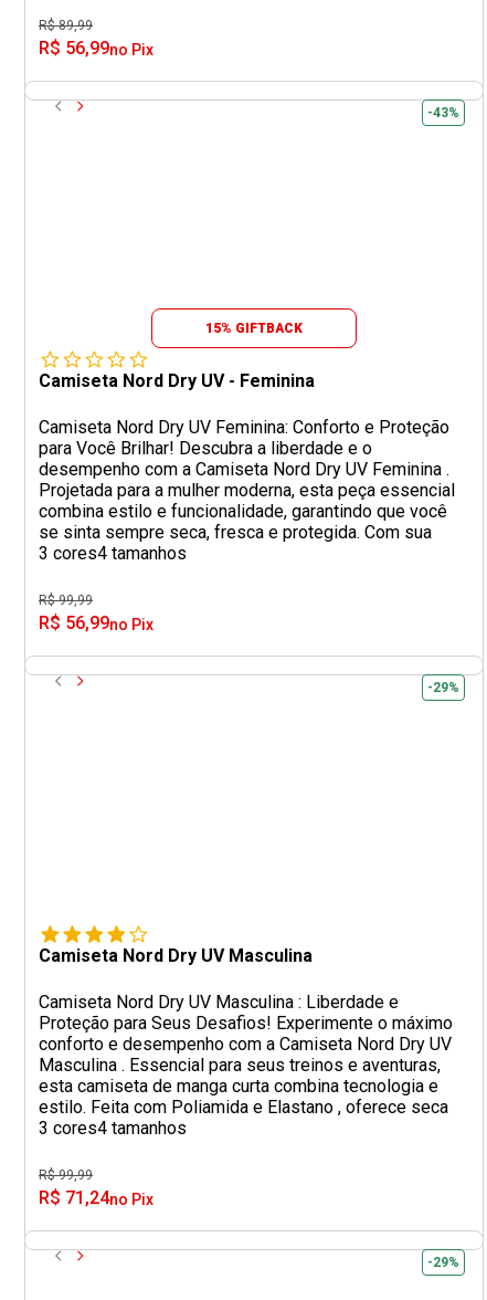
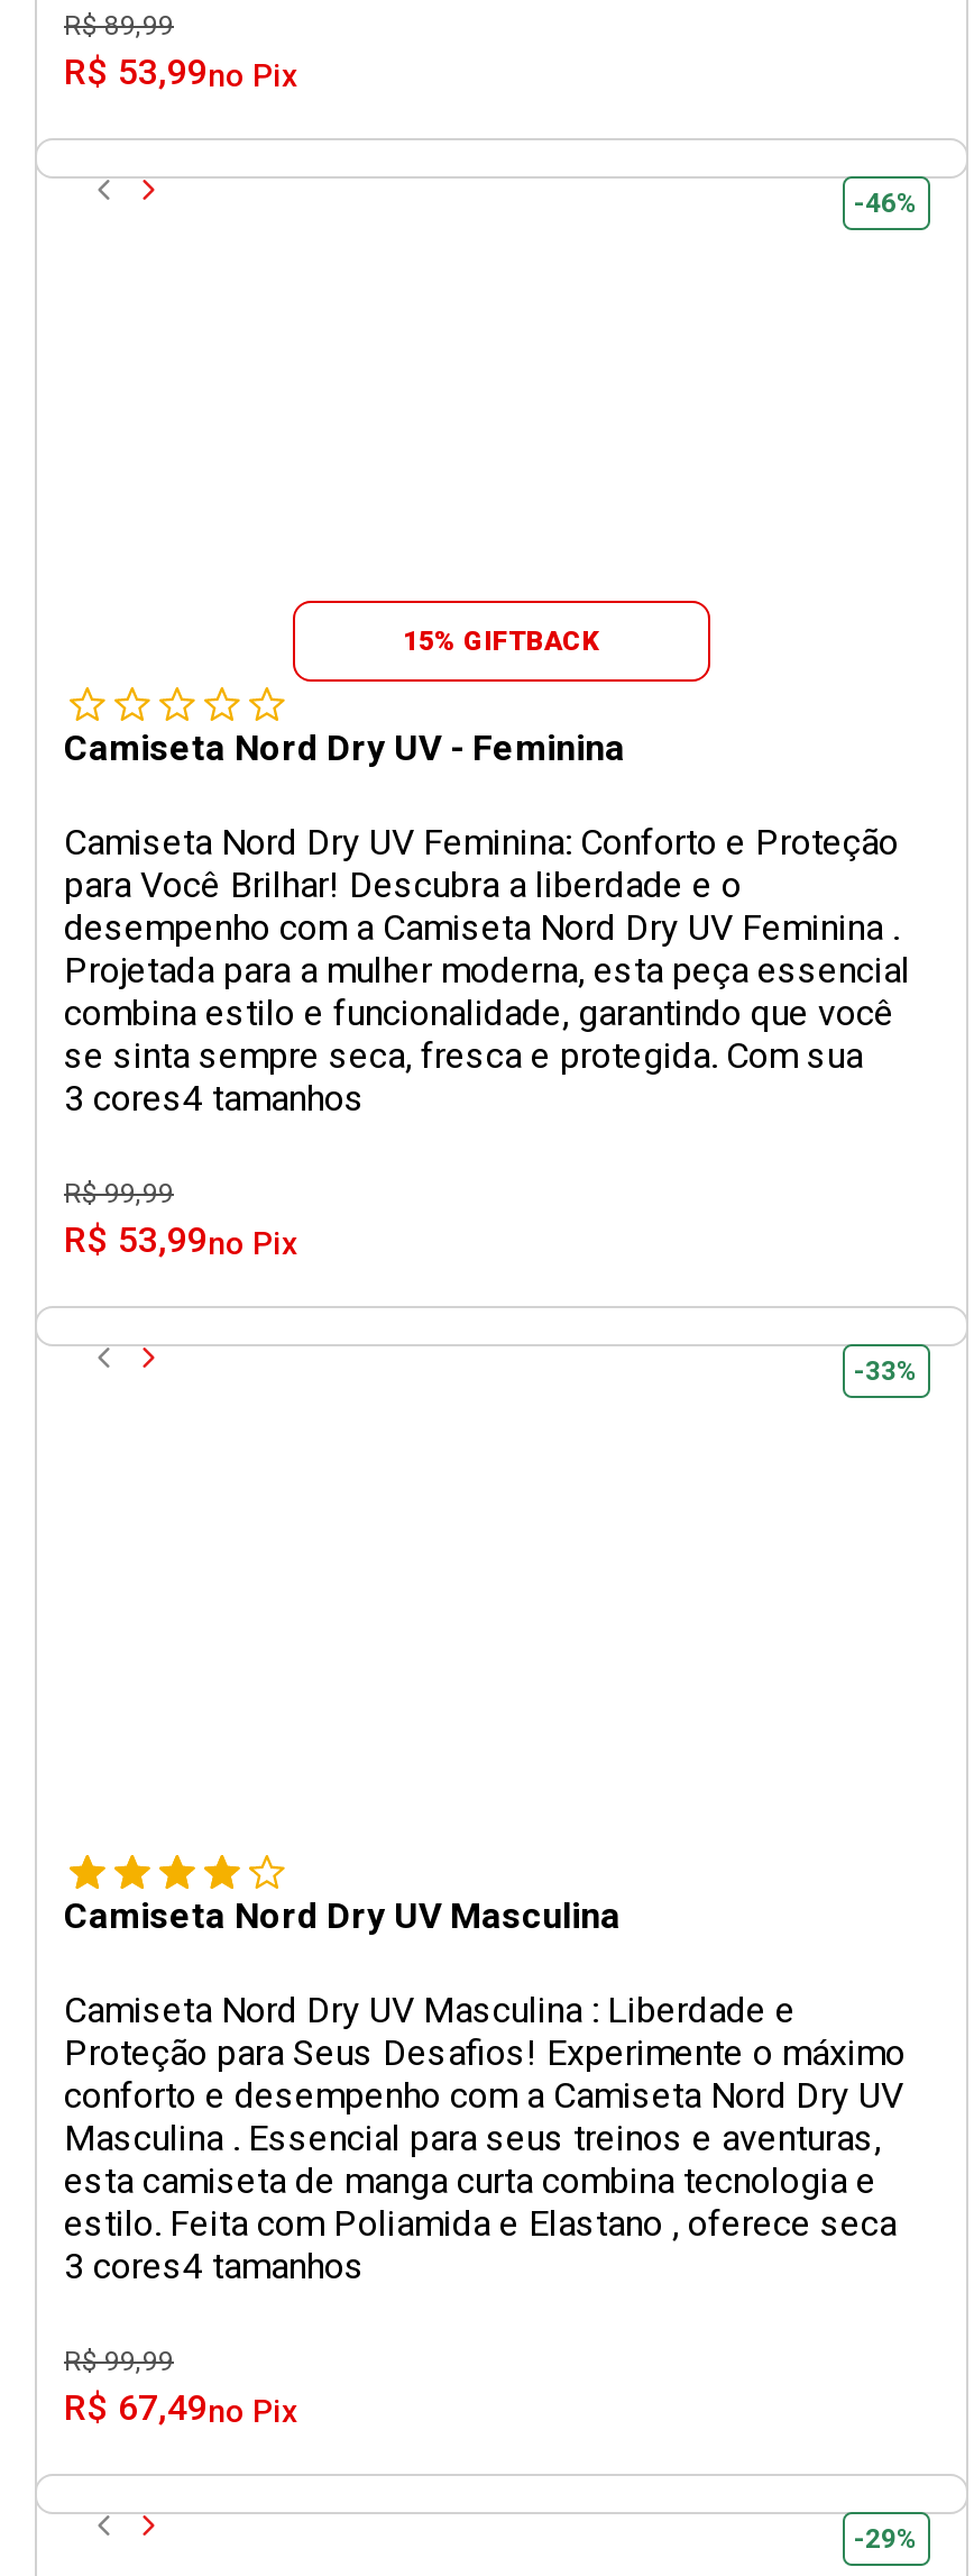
[39,38,153,59] R$ 56,99no Pix -> [64,51,297,93] R$ 53,99no Pix
[427,105,459,120] -43% -> [854,188,919,219] -46%
[39,612,153,633] R$ 56,99no Pix -> [64,1218,297,1261] R$ 53,99no Pix
[427,680,459,695] -29% -> [854,1355,919,1387] -33%
[39,1187,153,1208] R$ 71,24no Pix -> [64,2386,297,2429] R$ 67,49no Pix

